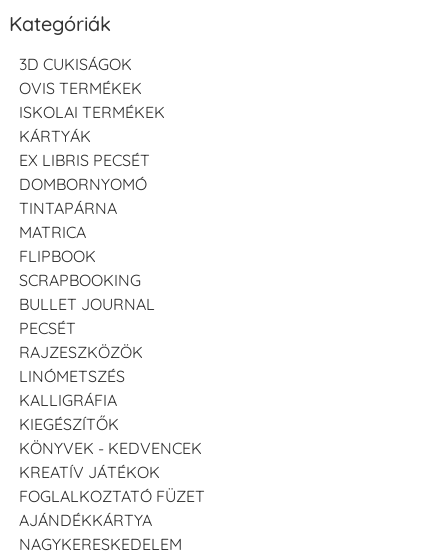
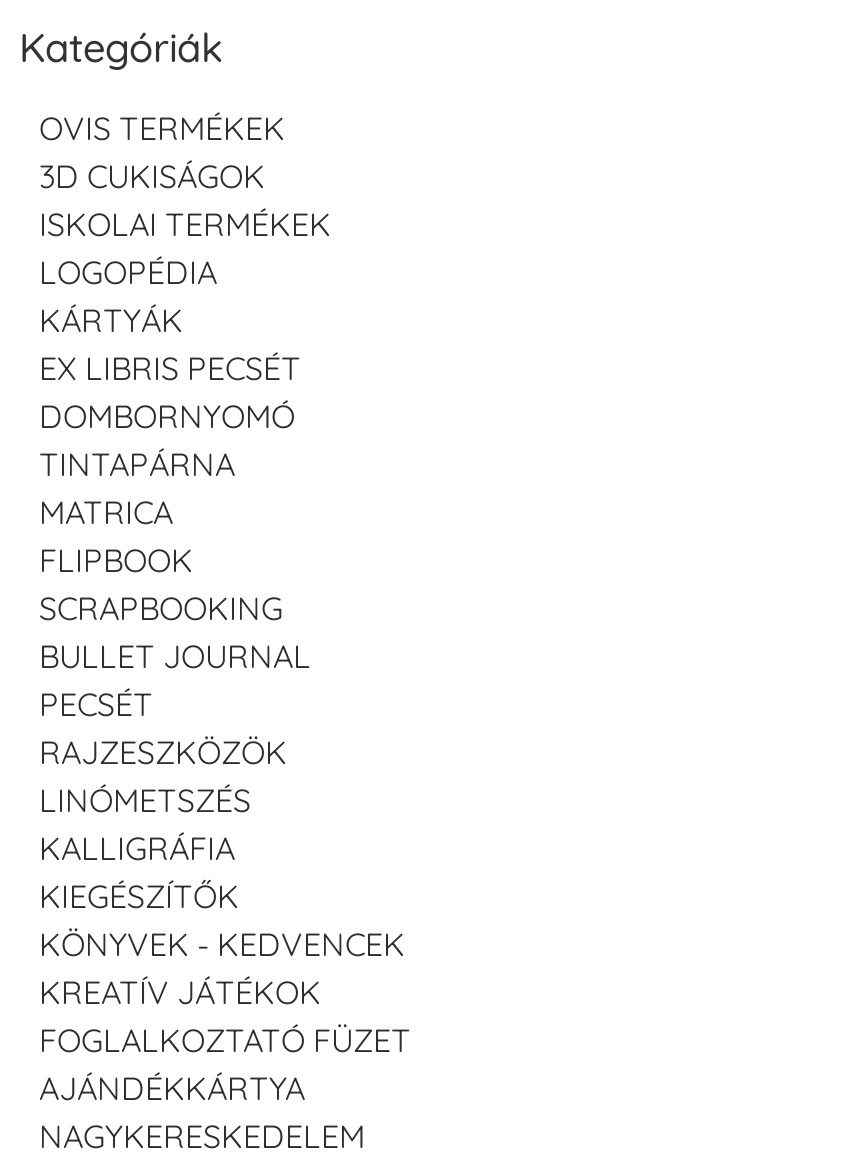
moved [19,78,142,98] -> [39,108,285,148]: OVIS TERMÉKEK
none -> [39,252,217,292] LOGOPÉDIA

